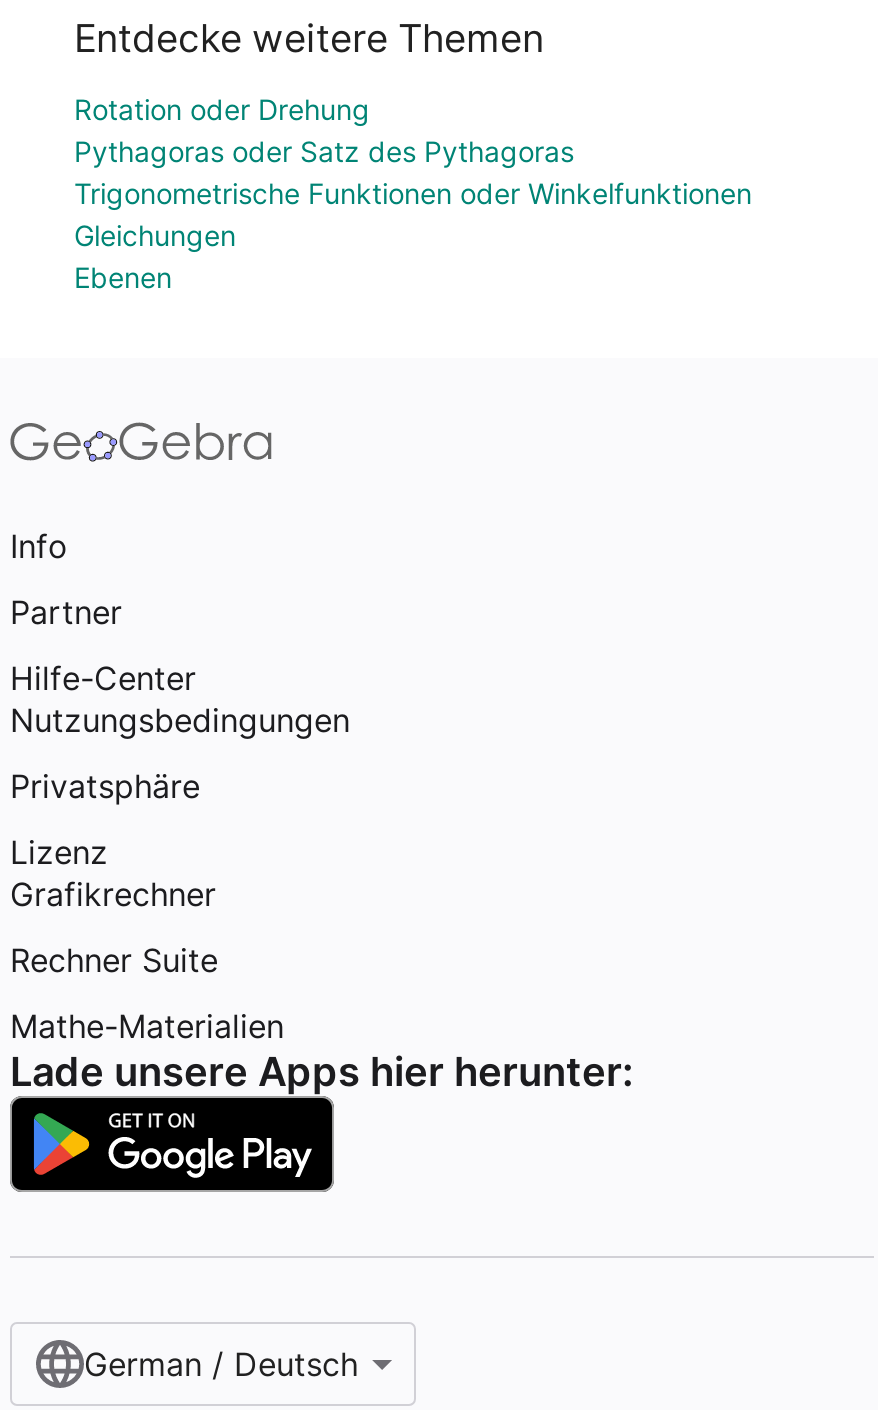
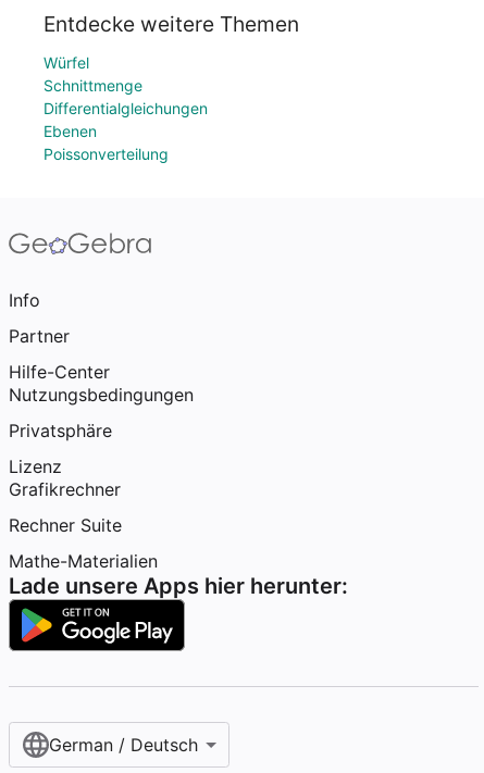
[74,92,752,252] Rotation oder Drehung | Pythagoras oder Satz des Pythagoras | Trigonometrische Funktionen oder Winkelfunktionen | Gleichungen -> [44,53,208,117] Würfel | Schnittmenge | Differentialgleichungen
moved [74,260,172,294] -> [44,122,97,140]: Ebenen
none -> [44,145,169,163] Poissonverteilung

